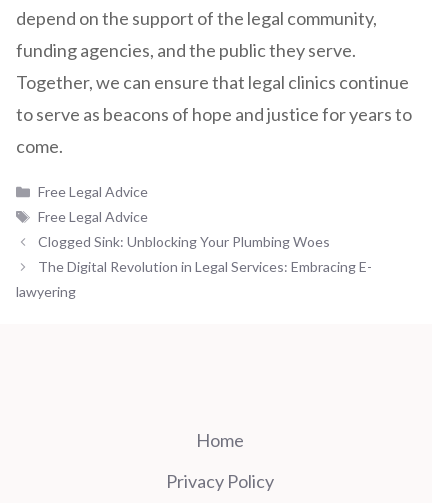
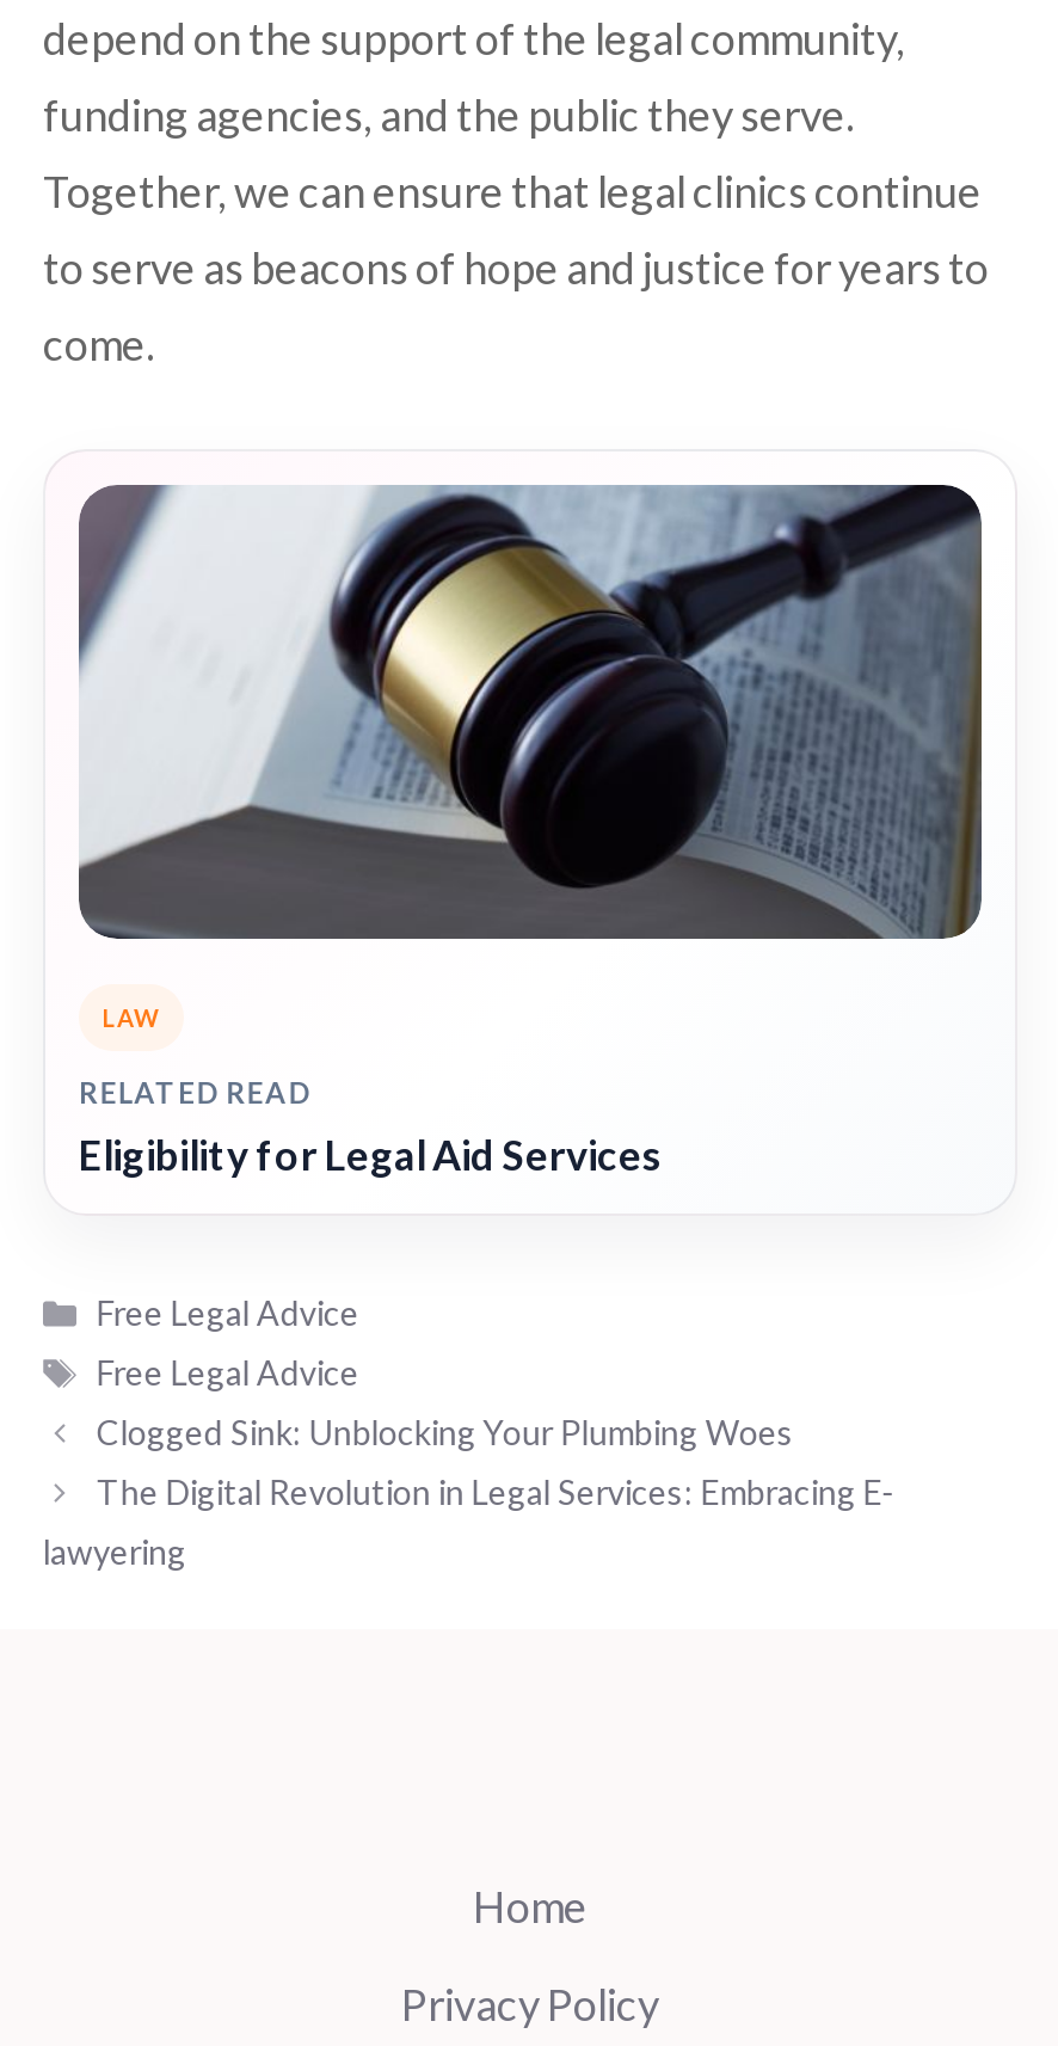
none -> [76,483,984,1181] [image] | LAW | RELATED READ | Eligibility for Legal Aid Services

